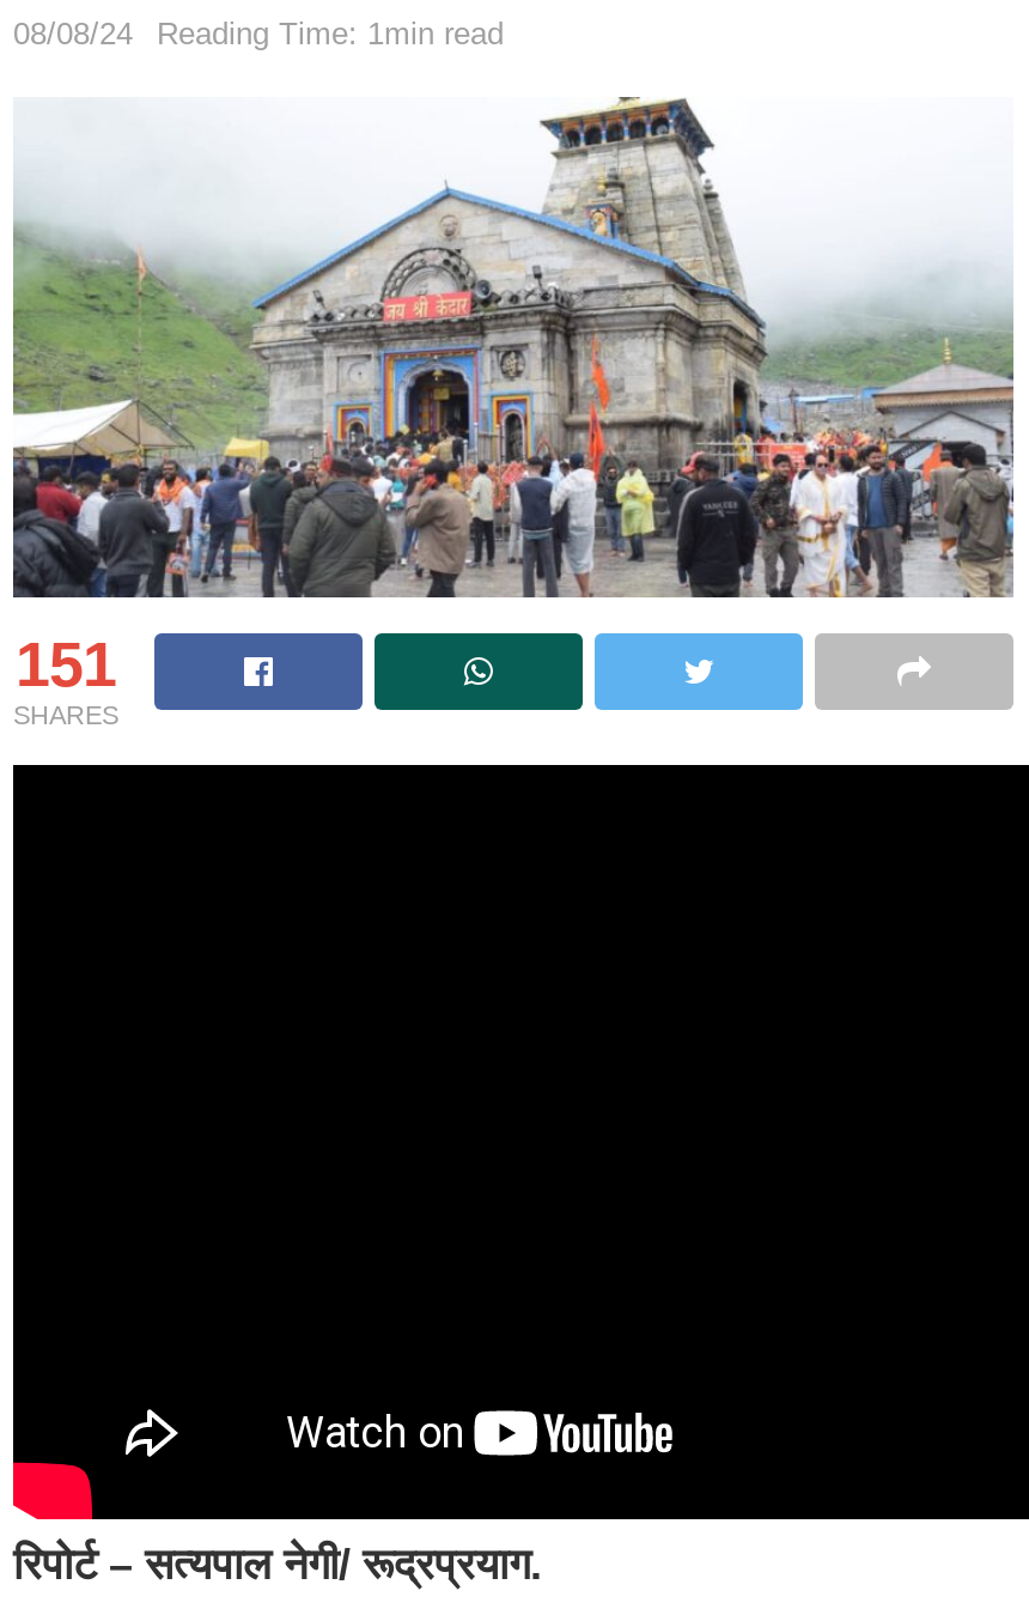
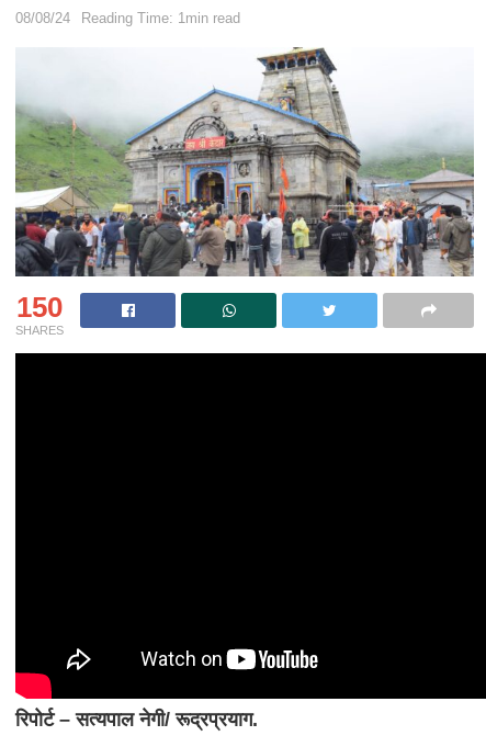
[16,629,116,701] 151 -> [16,291,63,324] 150

